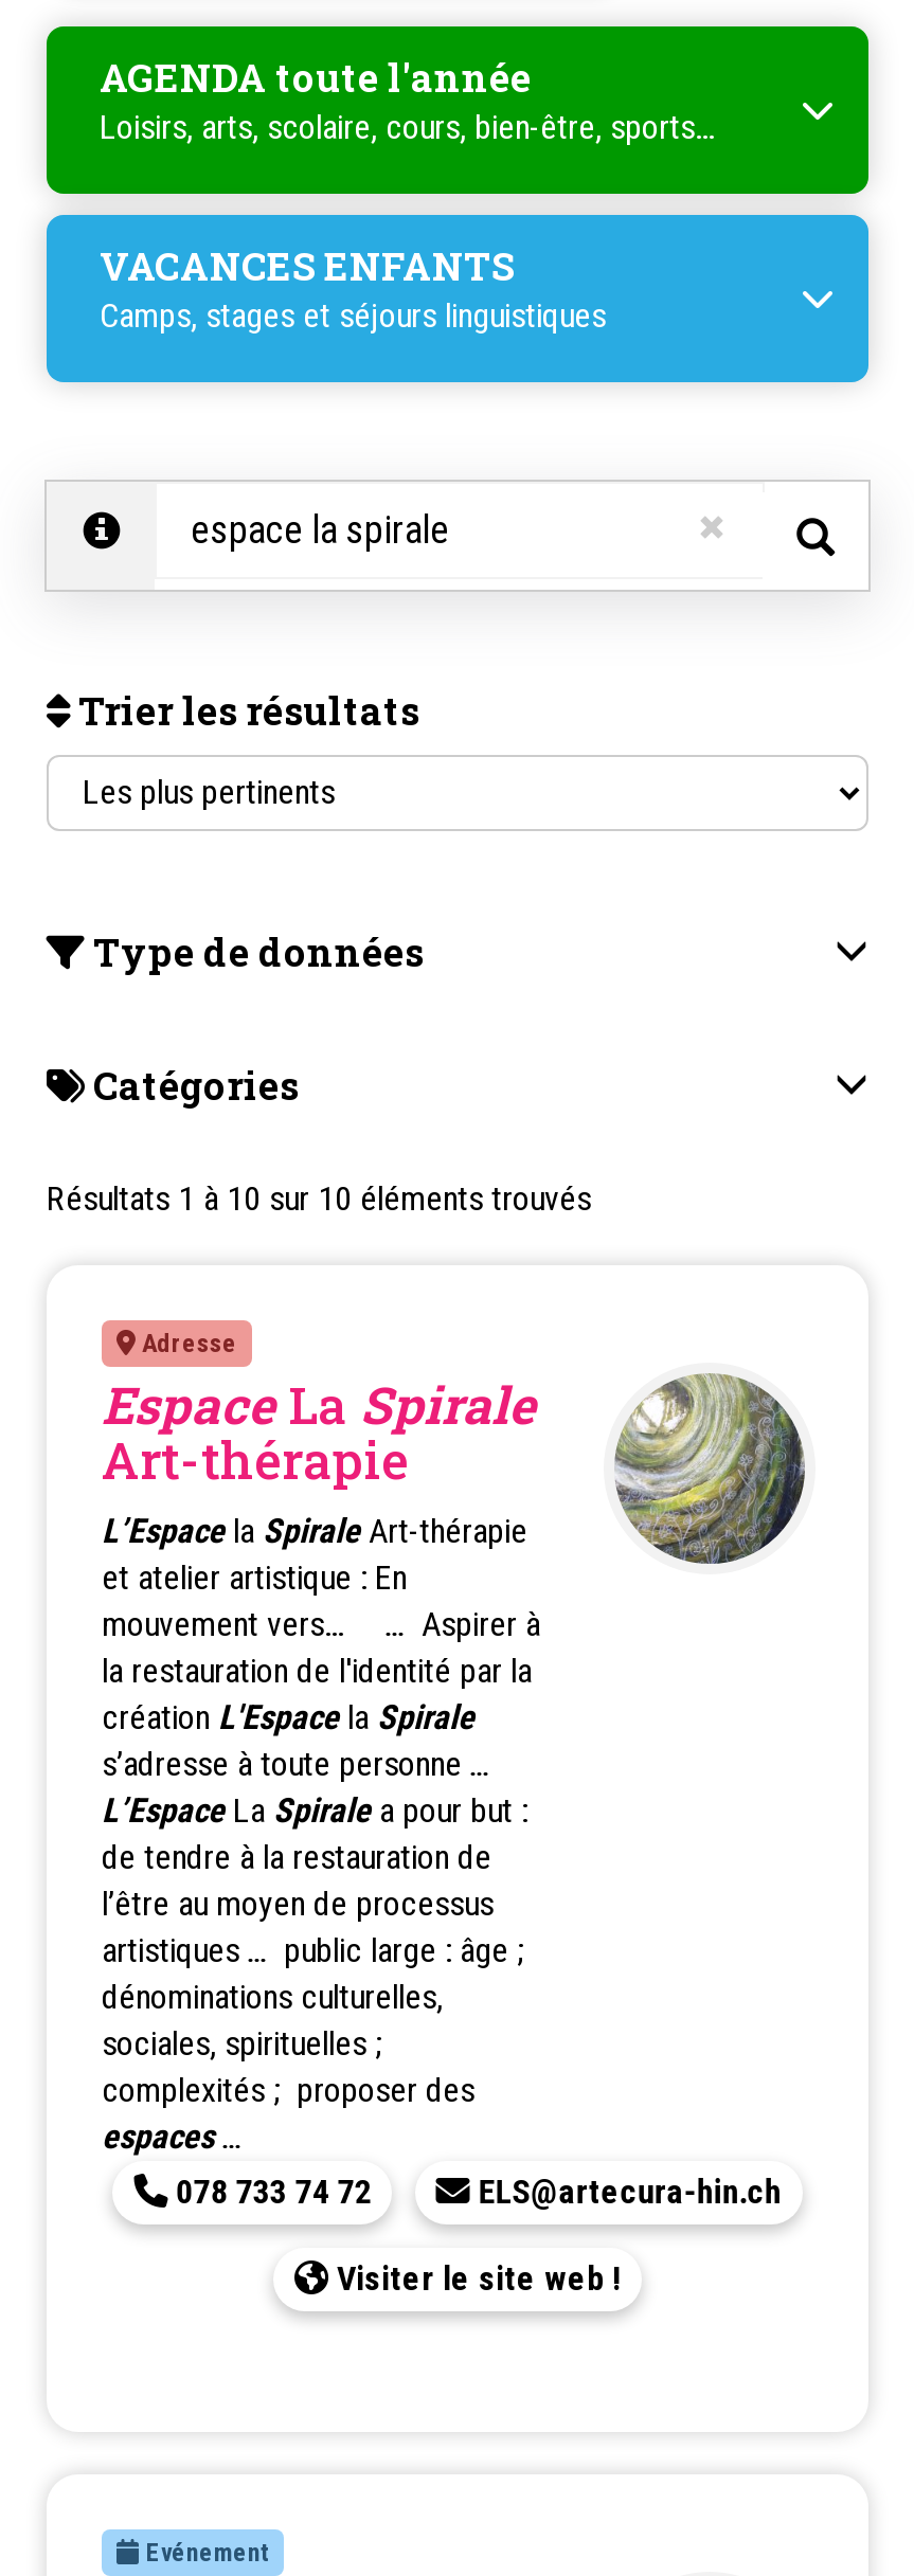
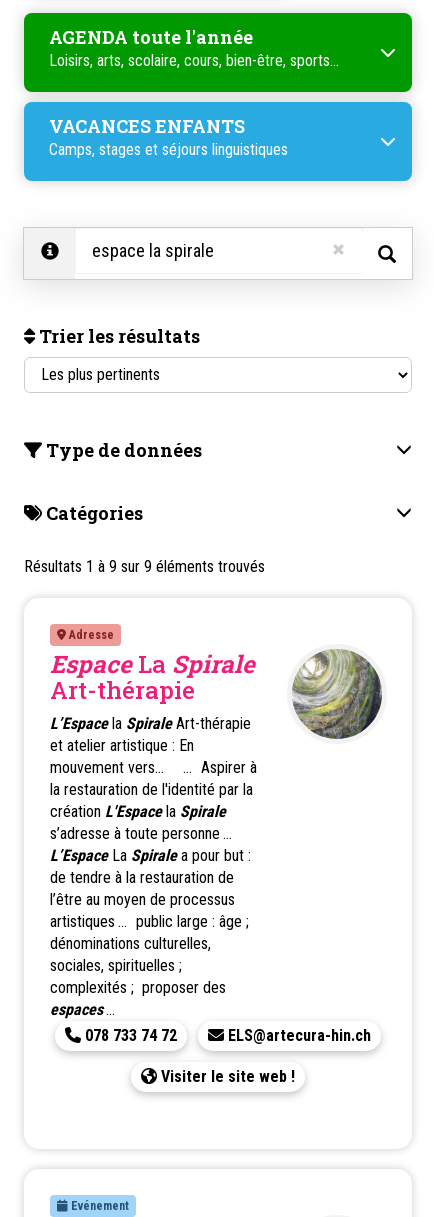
[47,1178,591,1219] Résultats 1 à 10 sur 10 éléments trouvés -> [24,557,265,576] Résultats 1 à 9 sur 9 éléments trouvés

